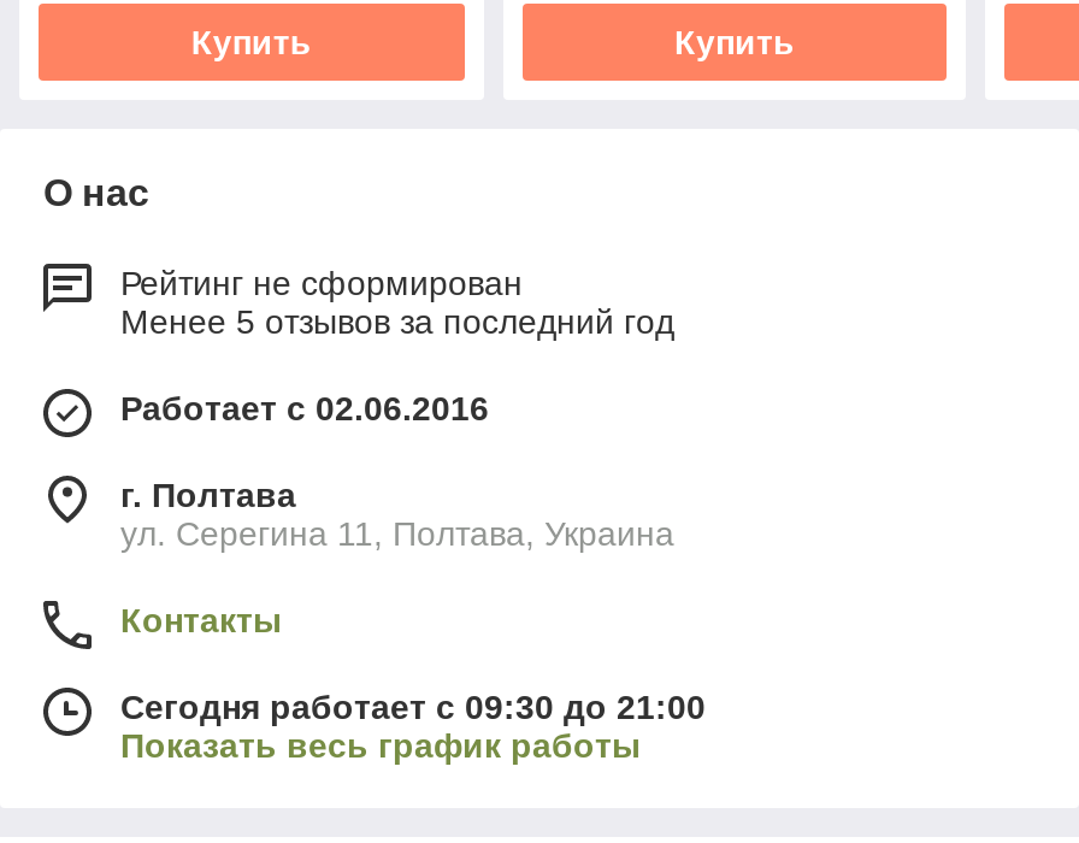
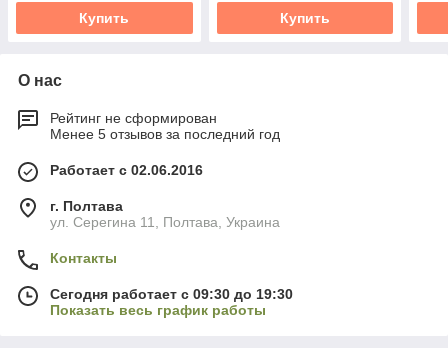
[120,689,706,727] Сегодня работает с 09:30 до 21:00 -> [50,286,293,302] Сегодня работает с 09:30 до 19:30

